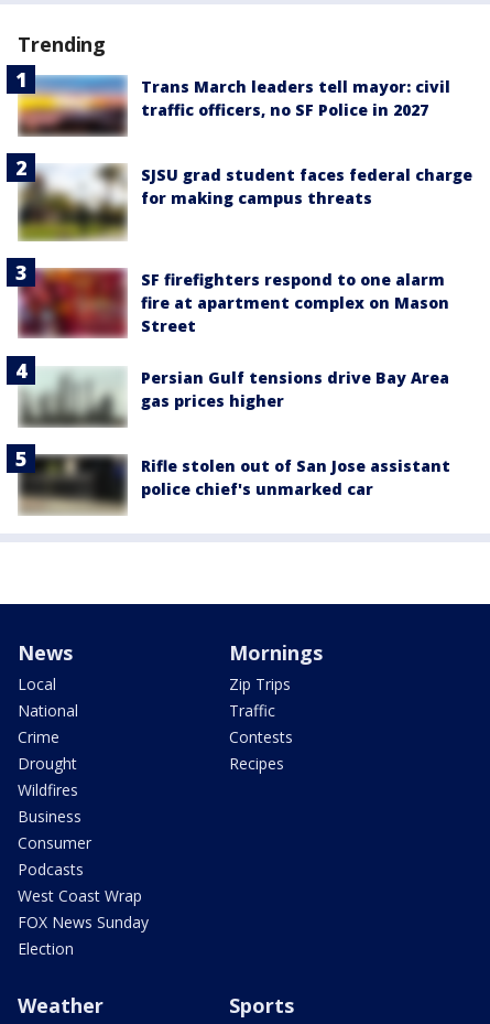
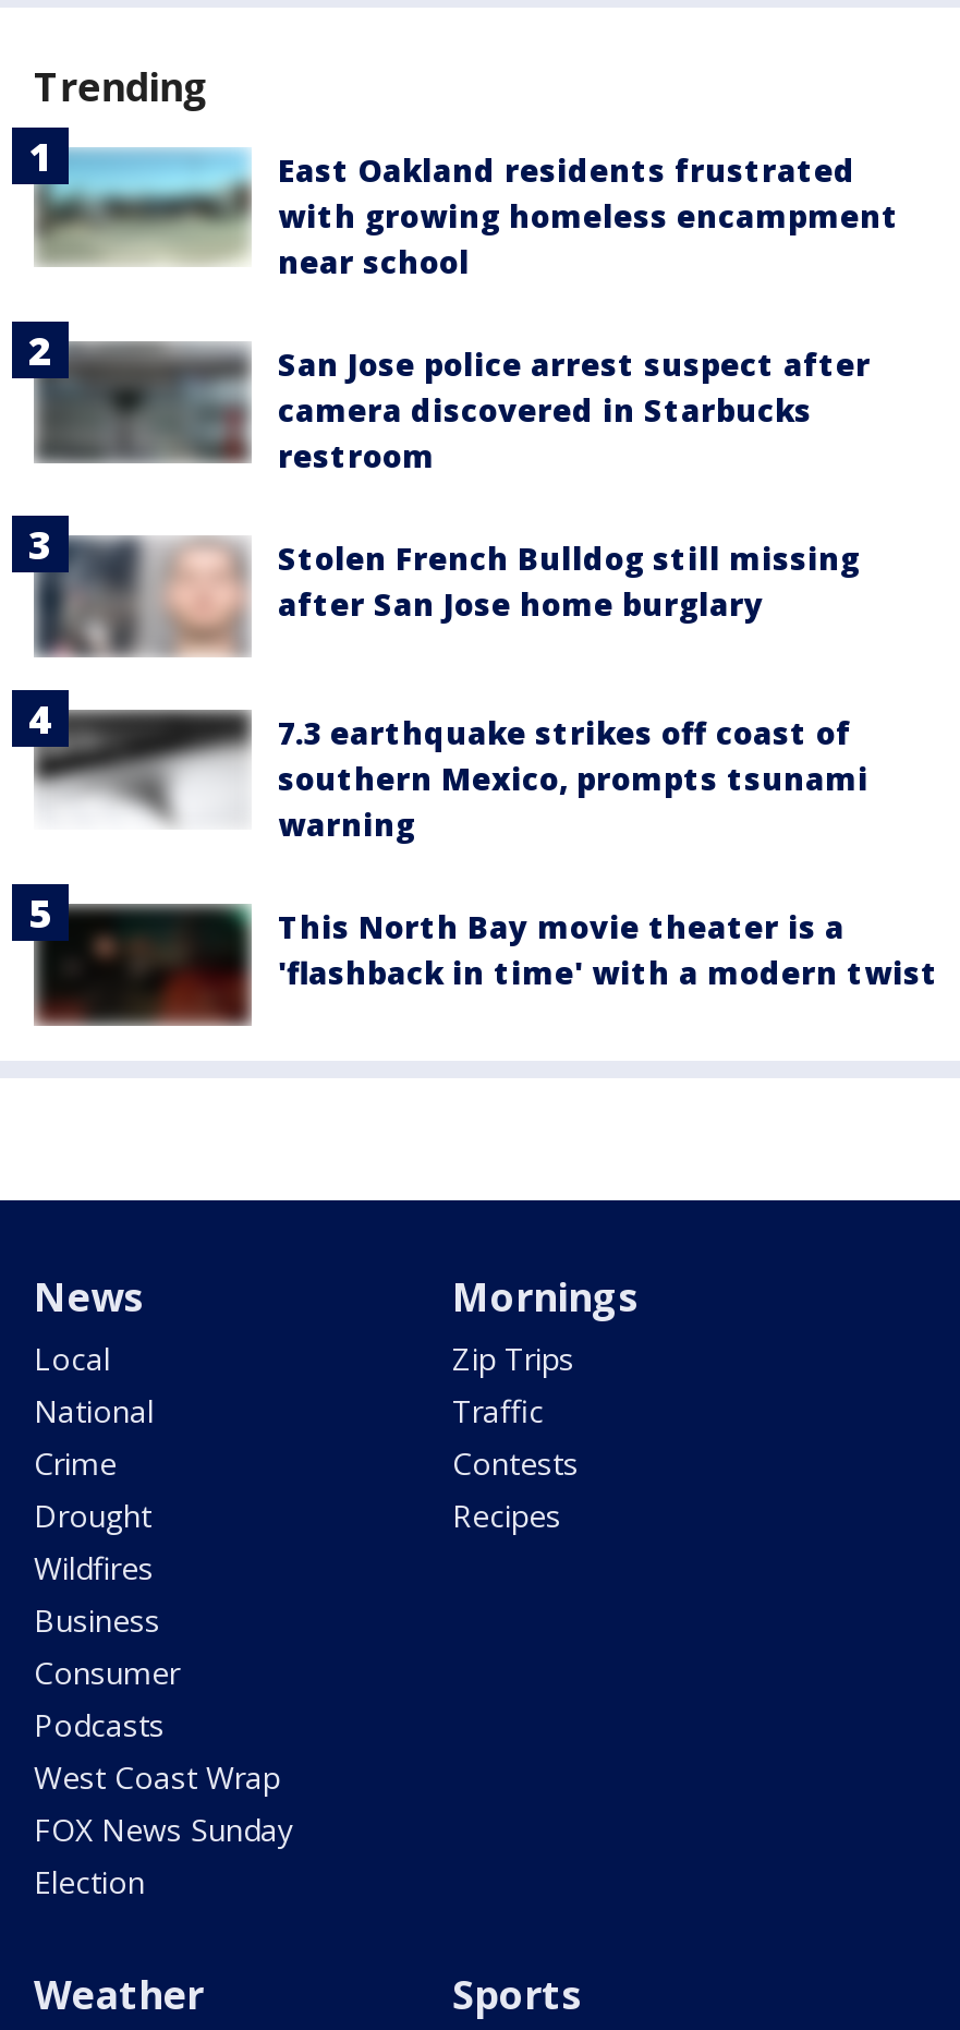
[18,76,450,138] [image] | Trans March leaders tell mayor: civil | traffic officers, no SF Police in 2027 -> [34,149,899,282] [image] | East Oakland residents frustrated | with growing homeless encampment | near school
[6,152,472,242] [image] | SJSU grad student faces federal charge | for making campus threats -> [10,309,871,476] [image] | San Jose police arrest suspect after | camera discovered in Starbucks | restroom
[18,268,449,339] [image] | SF firefighters respond to one alarm | fire at apartment complex on Mason | Street -> [36,535,860,668] [image] | Stolen French Bulldog still missing | after San Jose home burglary
[6,349,449,429] [image] | Persian Gulf tensions drive Bay Area | gas prices higher -> [10,688,868,845] [image] | 7.3 earthquake strikes off coast of | southern Mexico, prompts tsunami | warning
[18,455,450,515] [image] | Rifle stolen out of San Jose assistant | police chief's unmarked car -> [34,899,938,1026] [image] | This North Bay movie theater is a | 'flashback in time' with a modern twist

